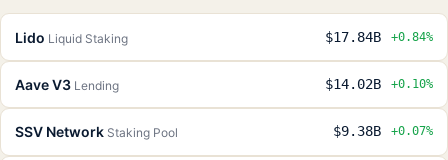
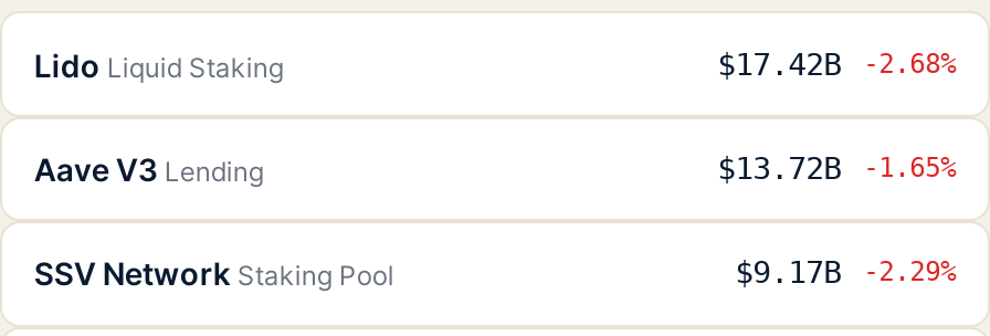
[325,29,433,45] $17.84B | +0.84% -> [717,46,956,81] $17.42B | -2.68%
[325,76,433,92] $14.02B | +0.10% -> [717,150,956,186] $13.72B | -1.65%
[333,123,433,139] $9.38B | +0.07% -> [735,255,956,290] $9.17B | -2.29%

